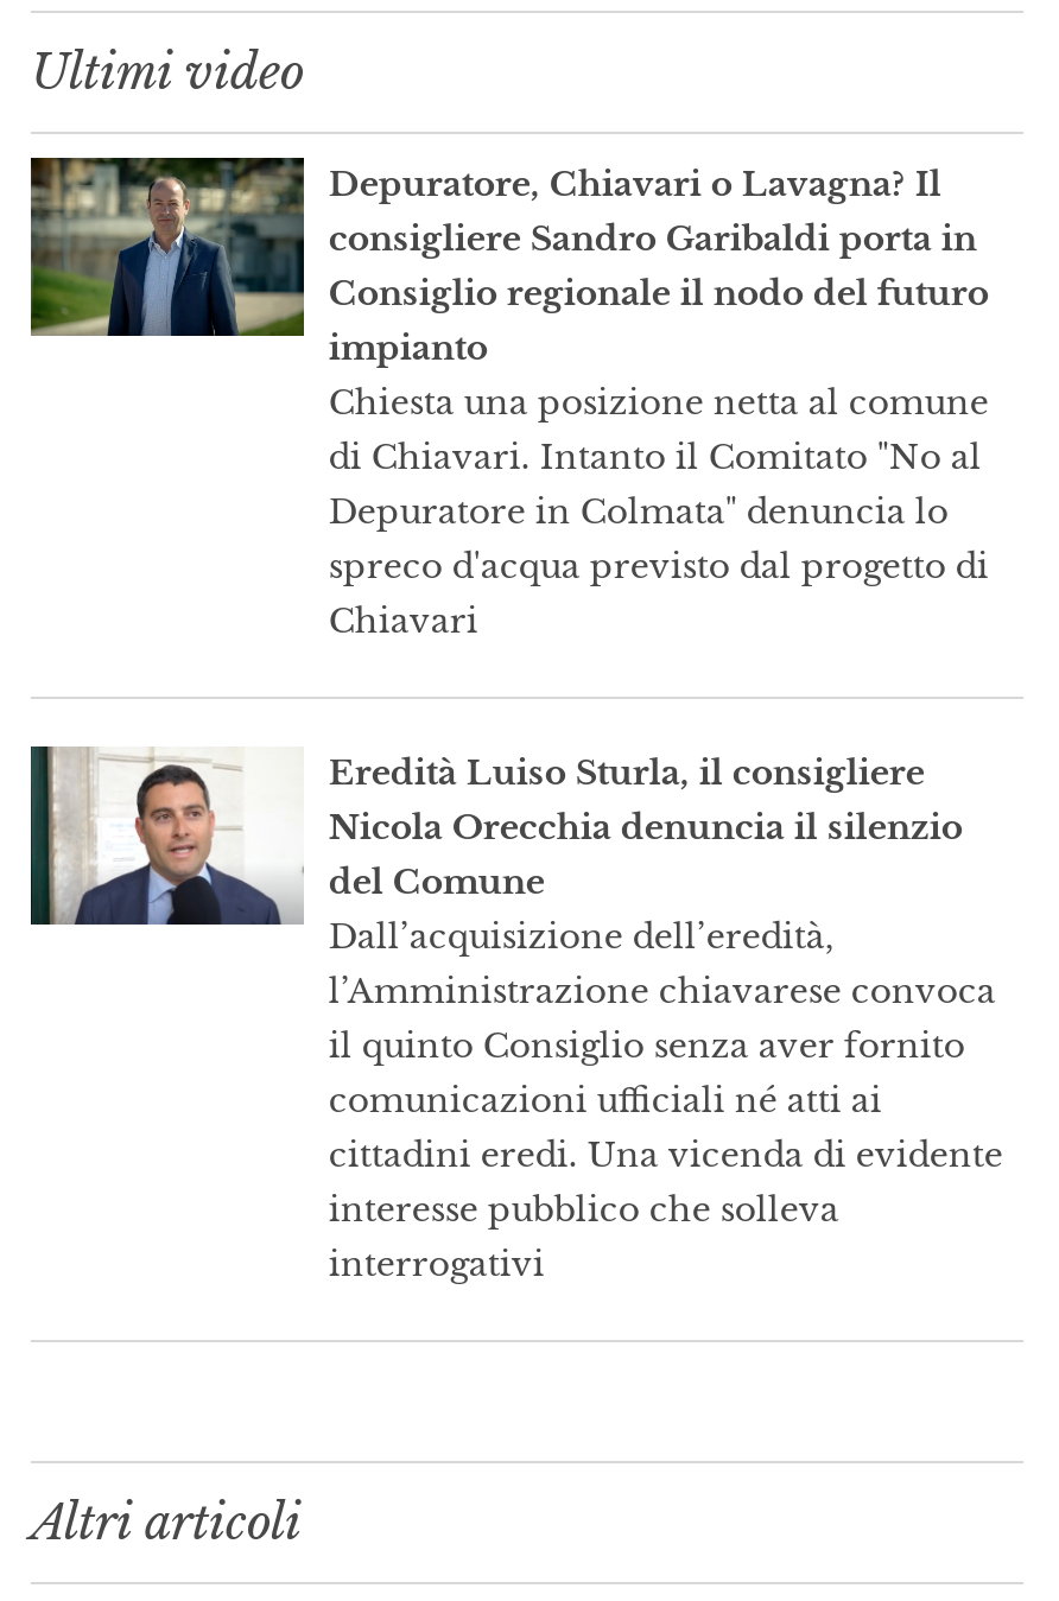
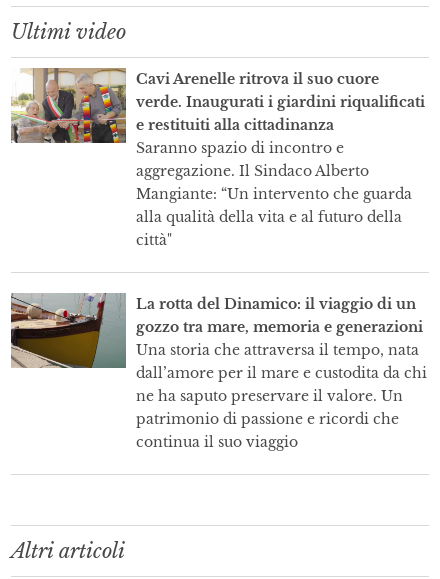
[28,155,989,643] [image] | Depuratore, Chiavari o Lavagna? Il | consigliere Sandro Garibaldi porta in | Consiglio regionale il nodo del futuro | impianto | Chiesta una posizione netta al comune | di Chiavari. Intanto il Comitato "No al | Depuratore in Colmata" denuncia lo | spreco d'acqua previsto dal progetto di | Chiavari -> [10,67,425,249] [image] | Cavi Arenelle ritrova il suo cuore | verde. Inaugurati i giardini riqualificati | e restituiti alla cittadinanza | Saranno spazio di incontro e | aggregazione. Il Sindaco Alberto | Mangiante: “Un intervento che guarda | alla qualità della vita e al futuro della | città"
[28,744,1003,1286] [image] | Eredità Luiso Sturla, il consigliere | Nicola Orecchia denuncia il silenzio | del Comune | Dall’acquisizione dell’eredità, | l’Amministrazione chiavarese convoca | il quinto Consiglio senza aver fornito | comunicazioni ufficiali né atti ai | cittadini eredi. Una vicenda di evidente | interesse pubblico che solleva | interrogativi -> [10,292,427,451] [image] | La rotta del Dinamico: il viaggio di un | gozzo tra mare, memoria e generazioni | Una storia che attraversa il tempo, nata | dall’amore per il mare e custodita da chi | ne ha saputo preservare il valore. Un | patrimonio di passione e ricordi che | continua il suo viaggio

